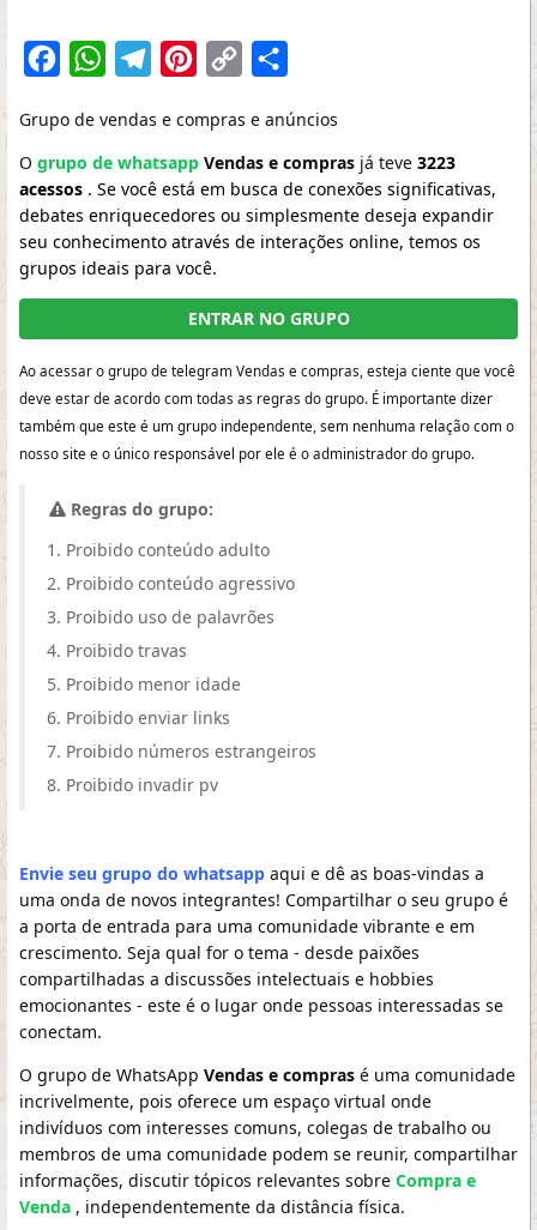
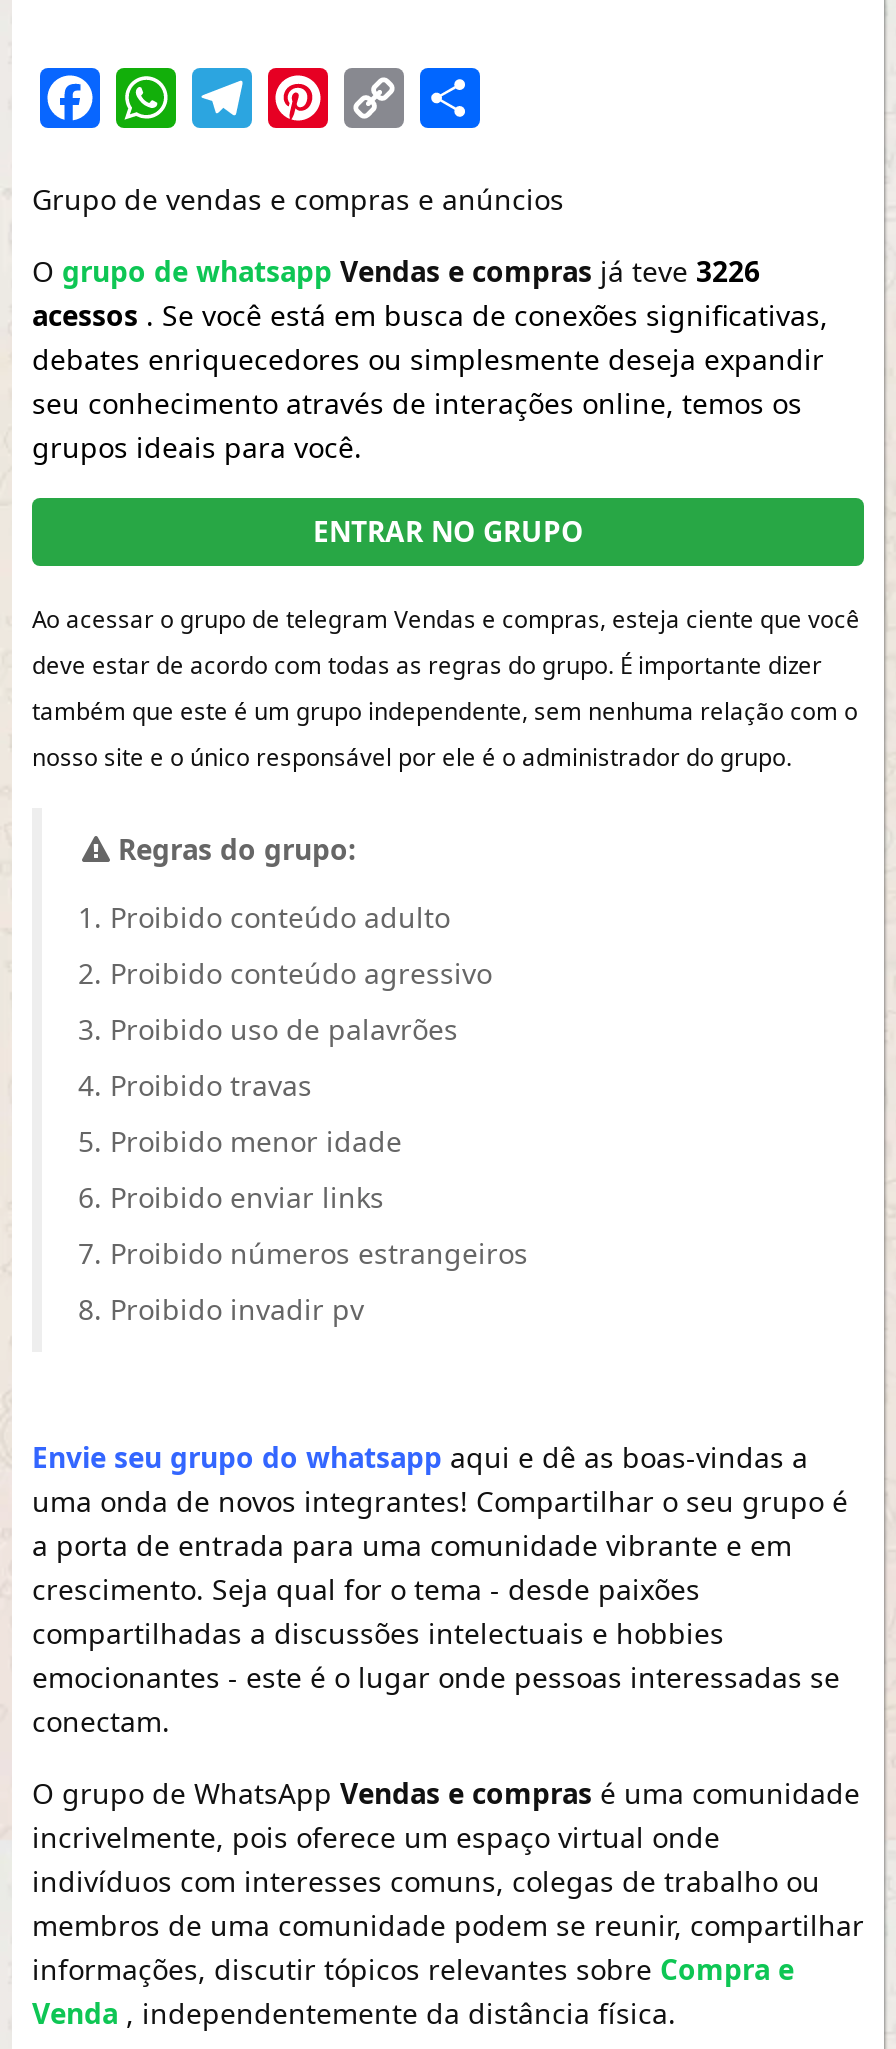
[19,151,455,174] O grupo de whatsapp Vendas e compras já teve 3223 -> [32,252,760,290] O grupo de whatsapp Vendas e compras já teve 3226

